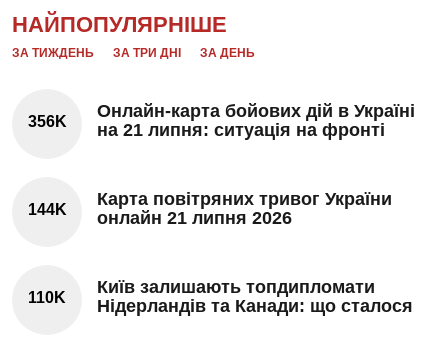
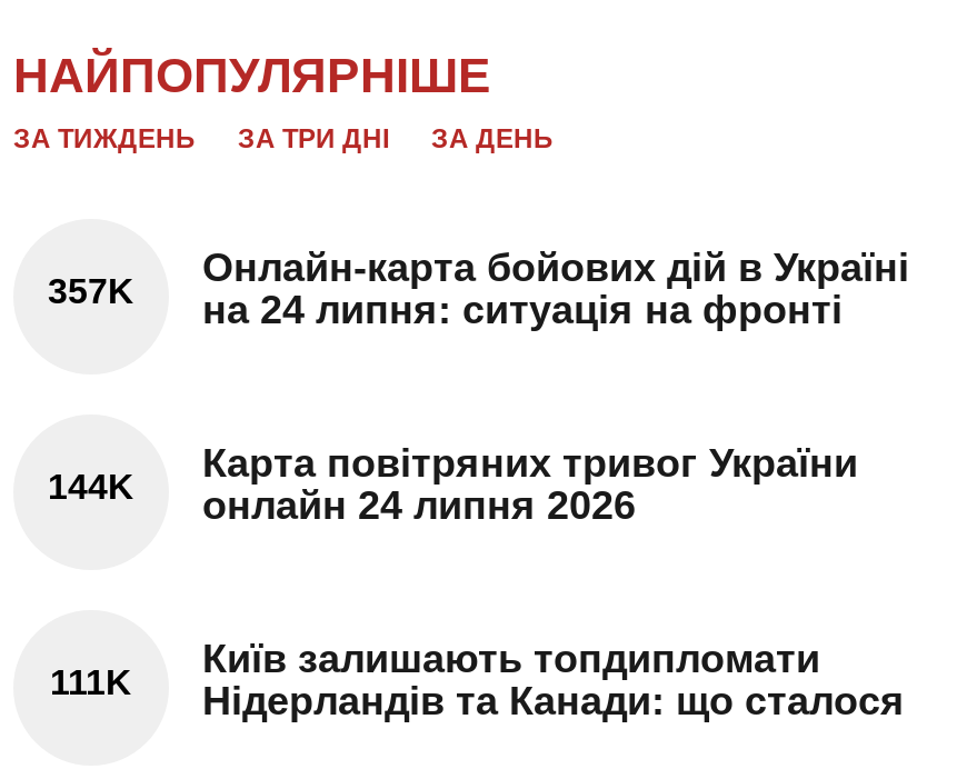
[27,113,66,130] 356K -> [48,272,134,310] 357K
[97,119,385,139] на 21 липня: ситуація на фронті -> [202,287,843,331] на 24 липня: ситуація на фронті
[27,201,292,227] 144K онлайн 21 липня 2026 -> [48,468,636,527] 144K онлайн 24 липня 2026
[28,289,413,315] 110K Нідерландів та Канади: що сталося -> [50,663,905,722] 111K Нідерландів та Канади: що сталося

